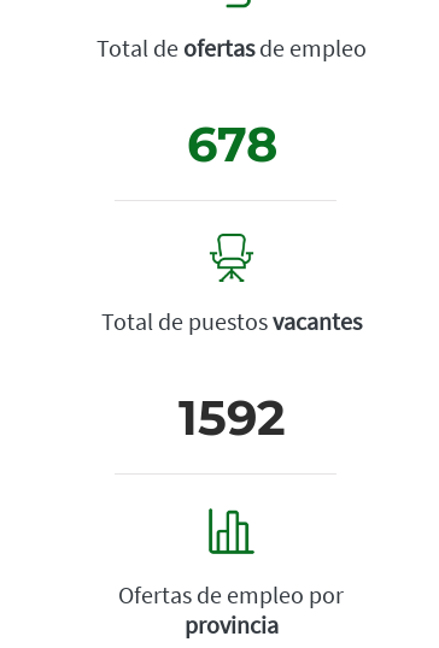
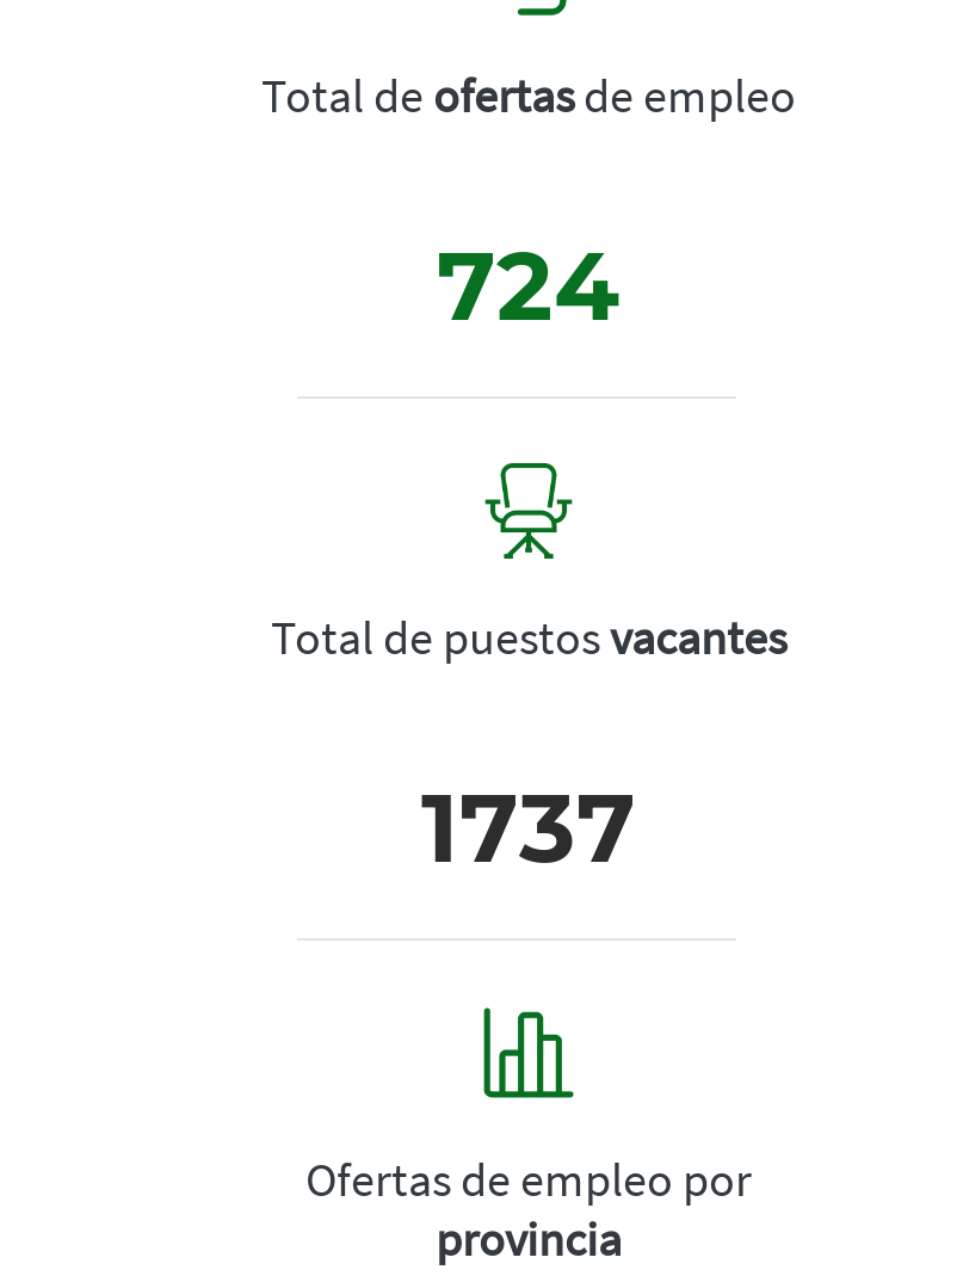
[186,114,277,173] 678 -> [437,227,621,344] 724
[178,388,285,447] 1592 -> [421,769,636,886] 1737

